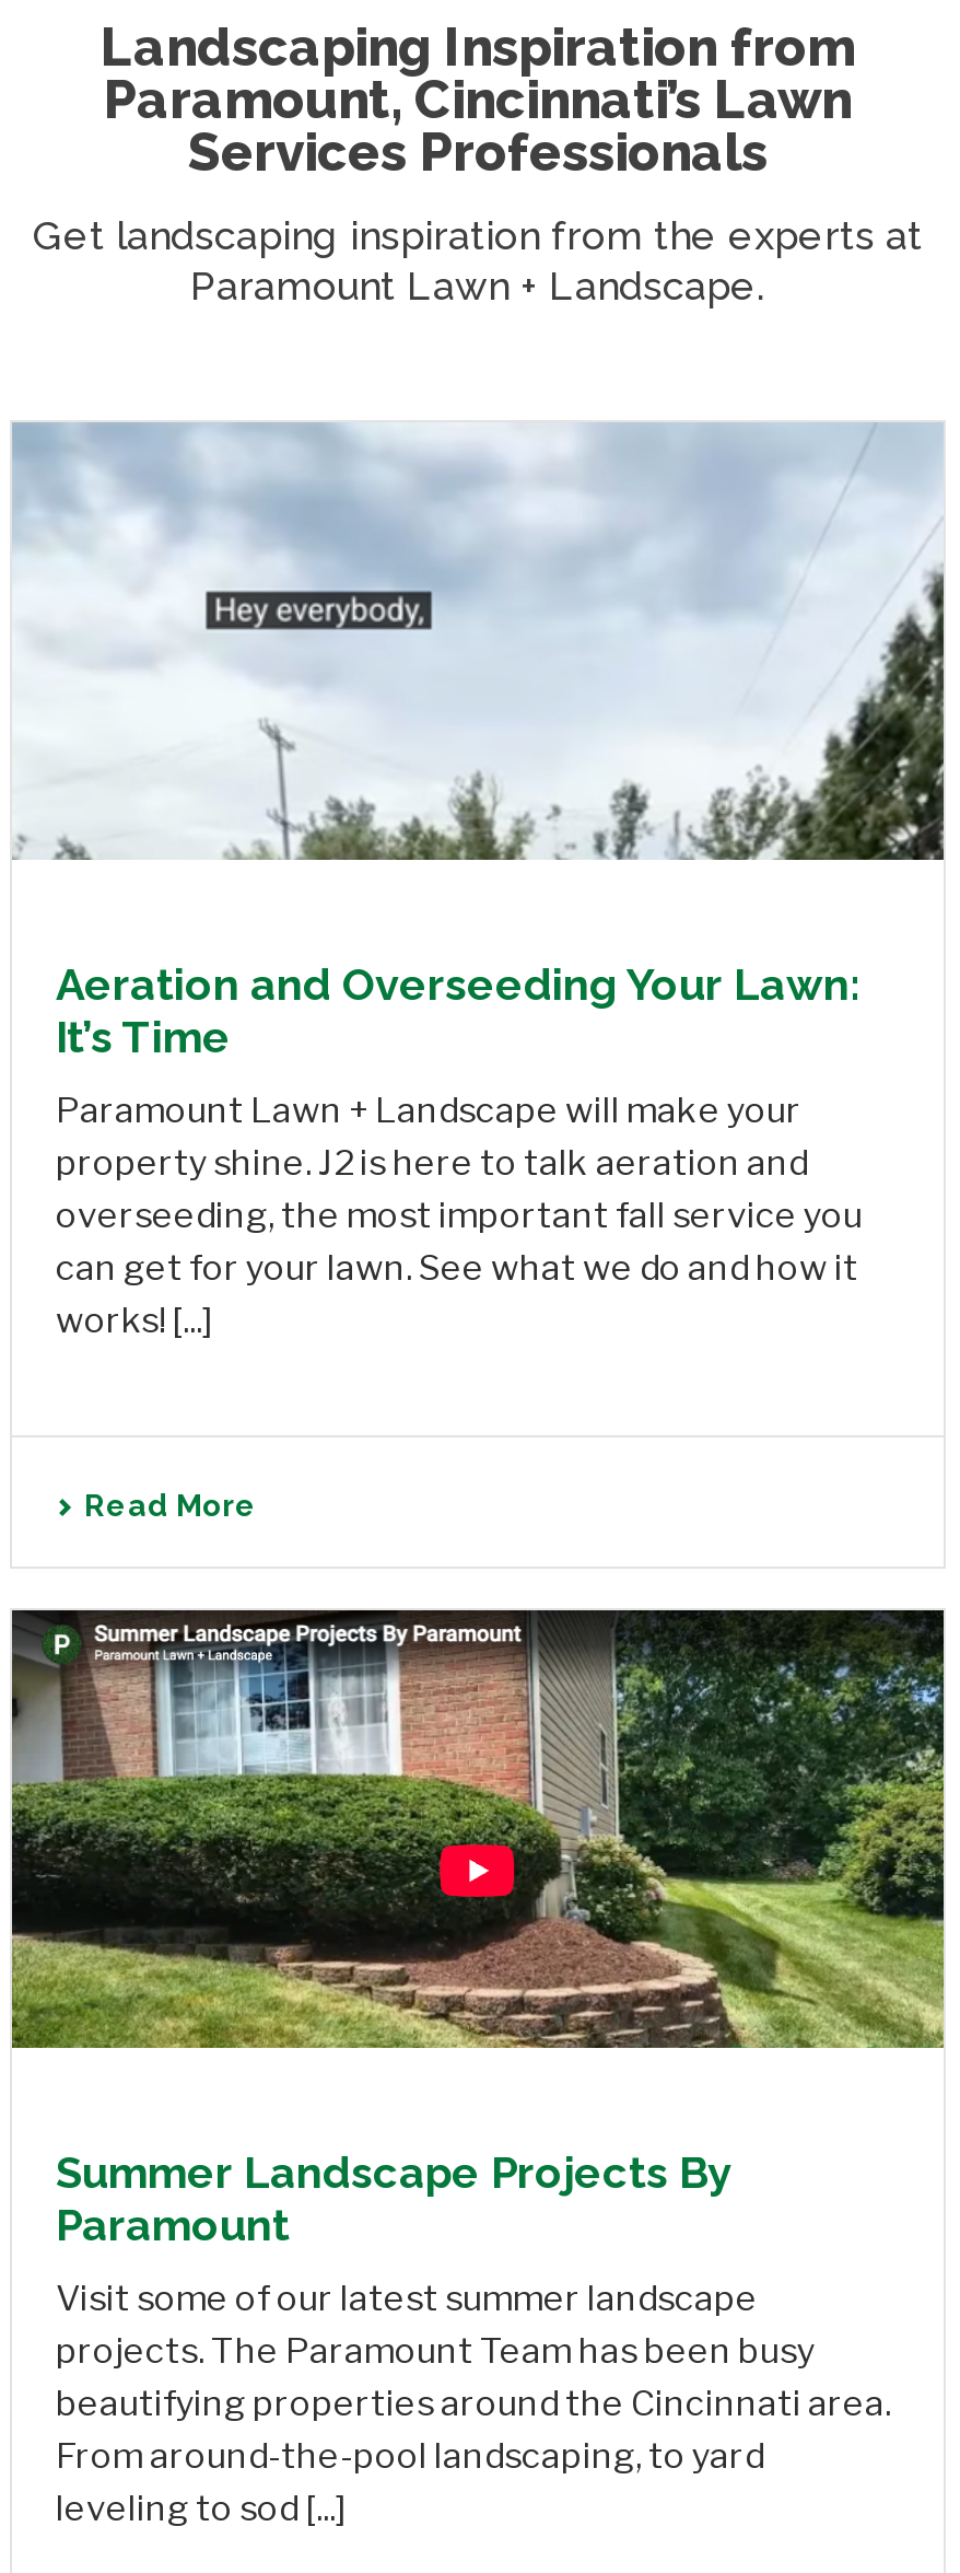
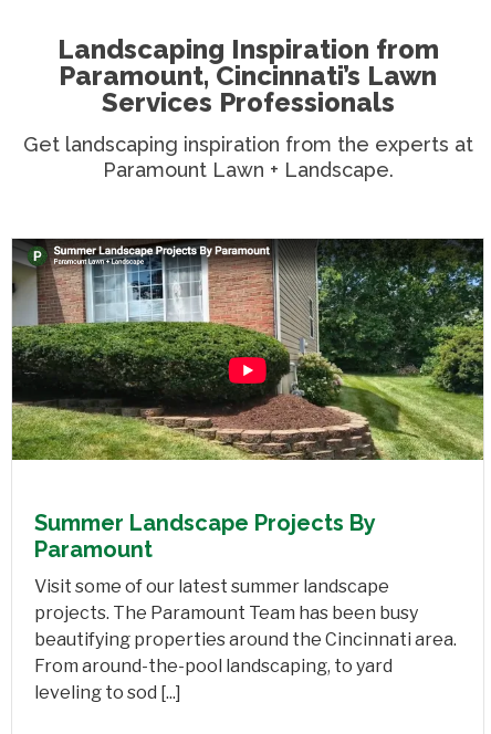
[12,422,946,862] [image] -> none
[56,958,863,1341] Aeration and Overseeding Your Lawn: | It’s Time | Paramount Lawn + Landscape will make your | property shine. J2 is here to talk aeration and | overseeding, the most important fall service you | can get for your lawn. See what we do and how it | works! [...] -> none
[84,1488,257,1523] Read More -> none

